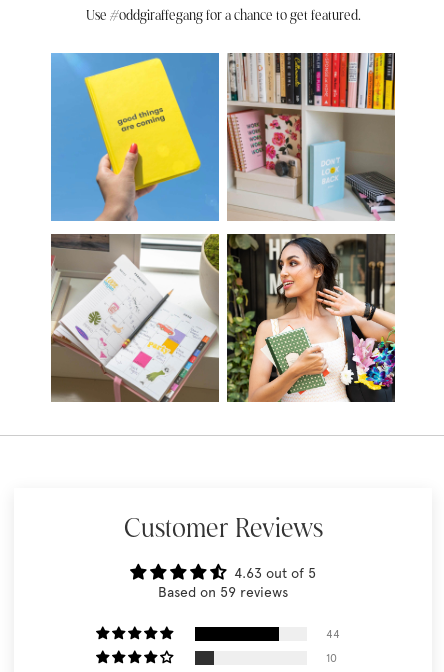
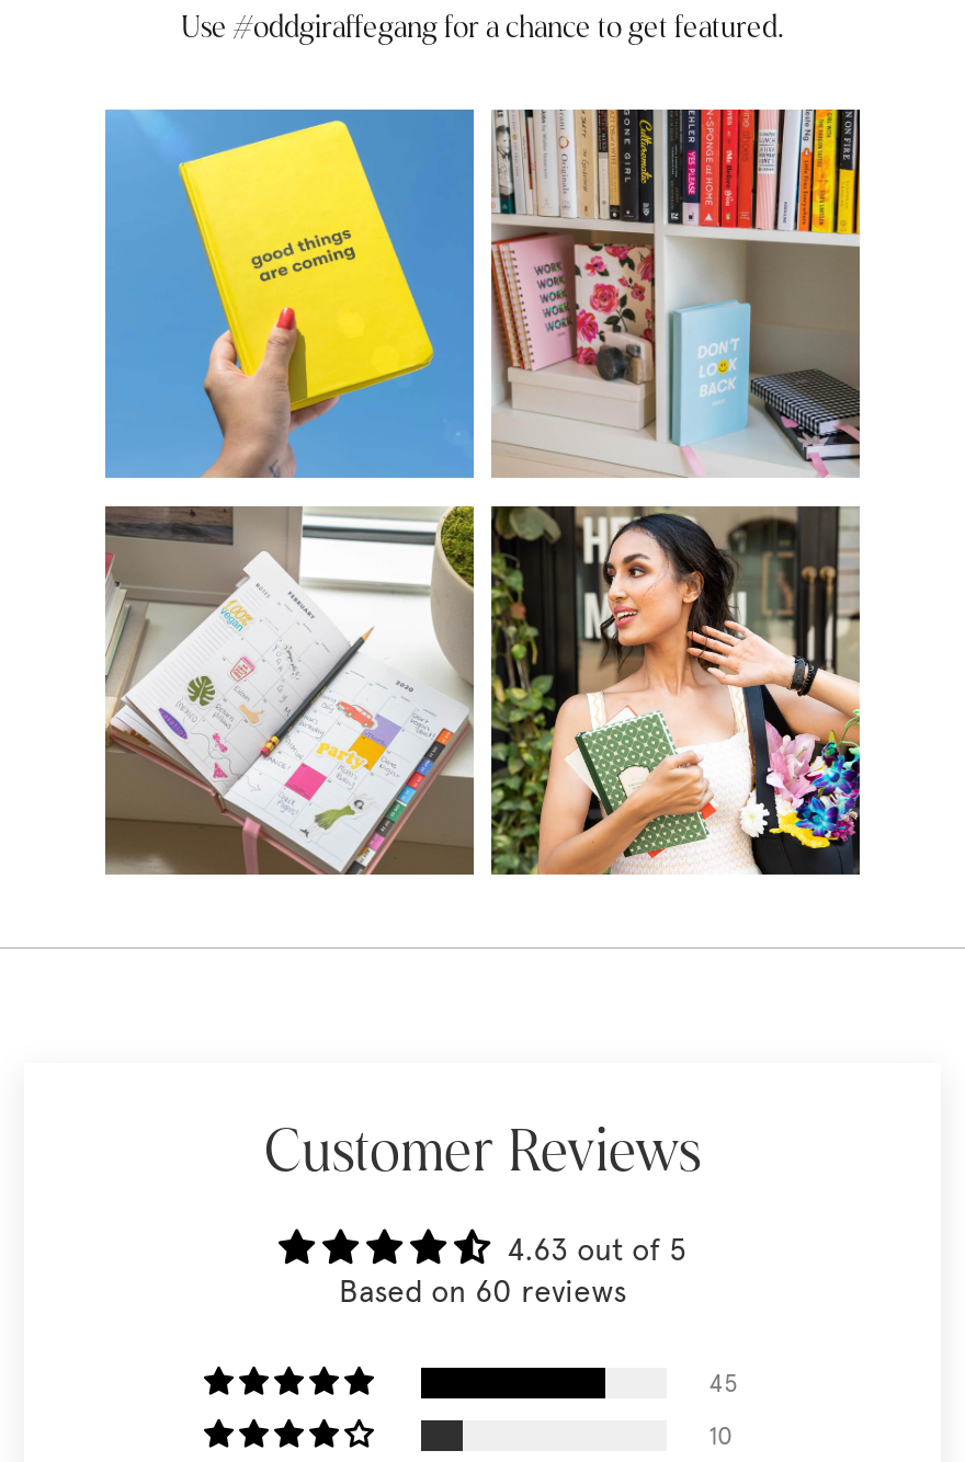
[158,584,288,600] Based on 59 reviews -> [339,1274,626,1309] Based on 60 reviews
[326,627,340,641] 44 -> [708,1368,737,1399] 45

